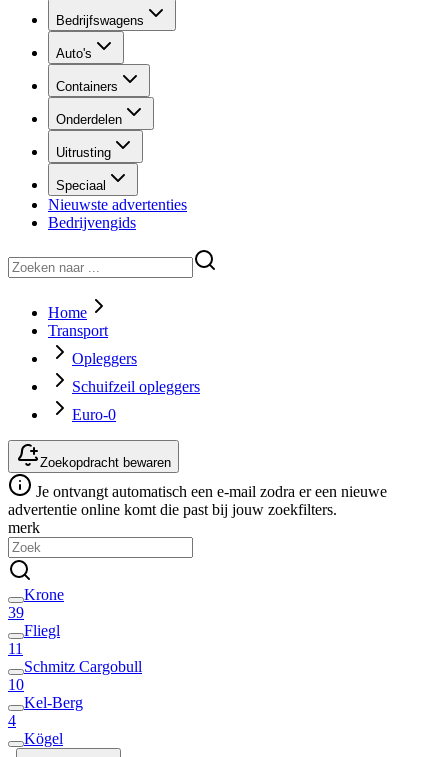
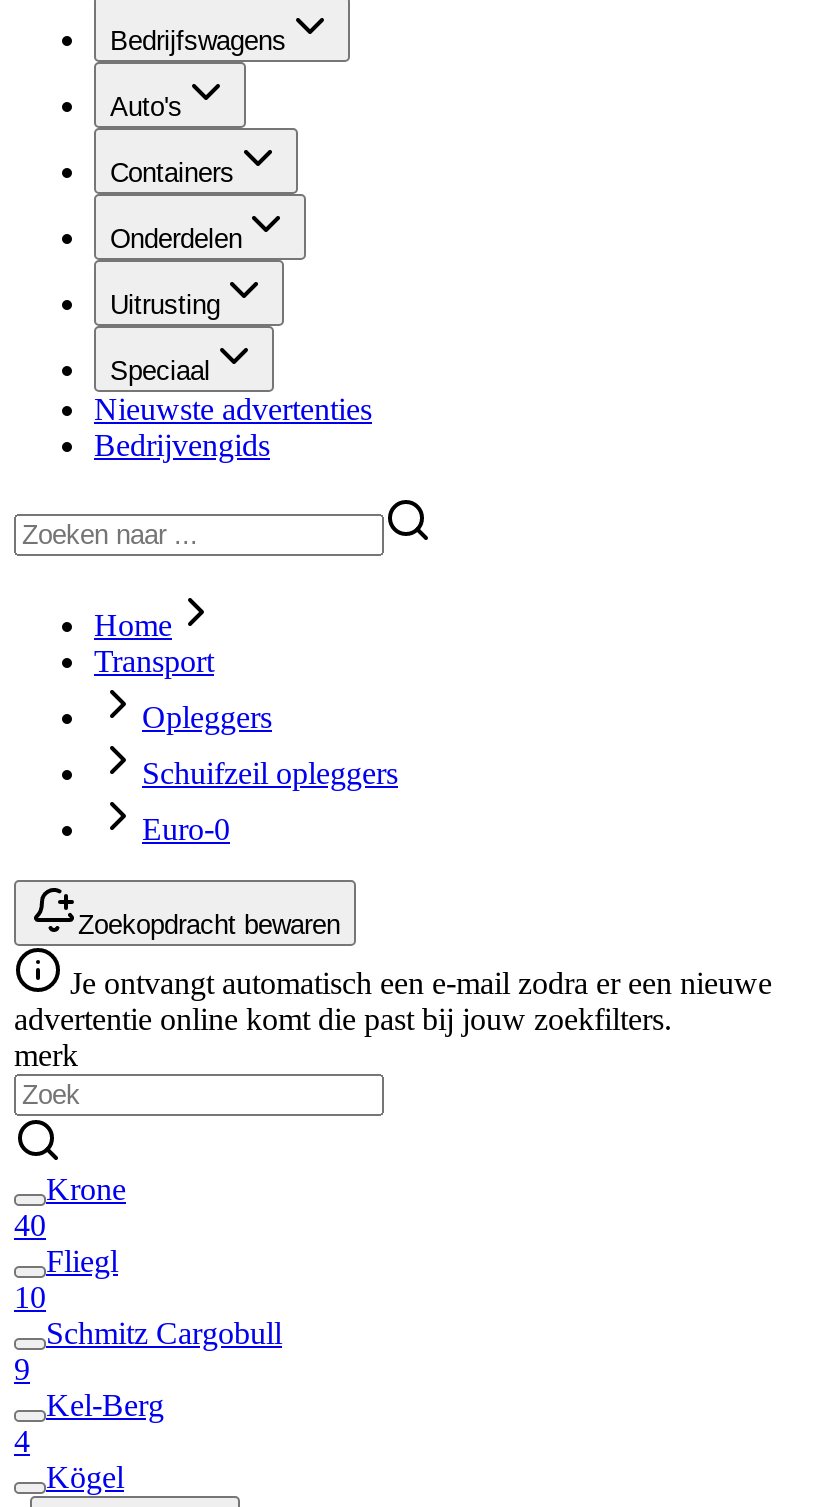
[8,604,24,621] 39 -> [14,1209,46,1243] 40
[8,640,23,657] 11 -> [14,1281,46,1315] 10
[8,676,24,693] 10 -> [14,1353,30,1387] 9

